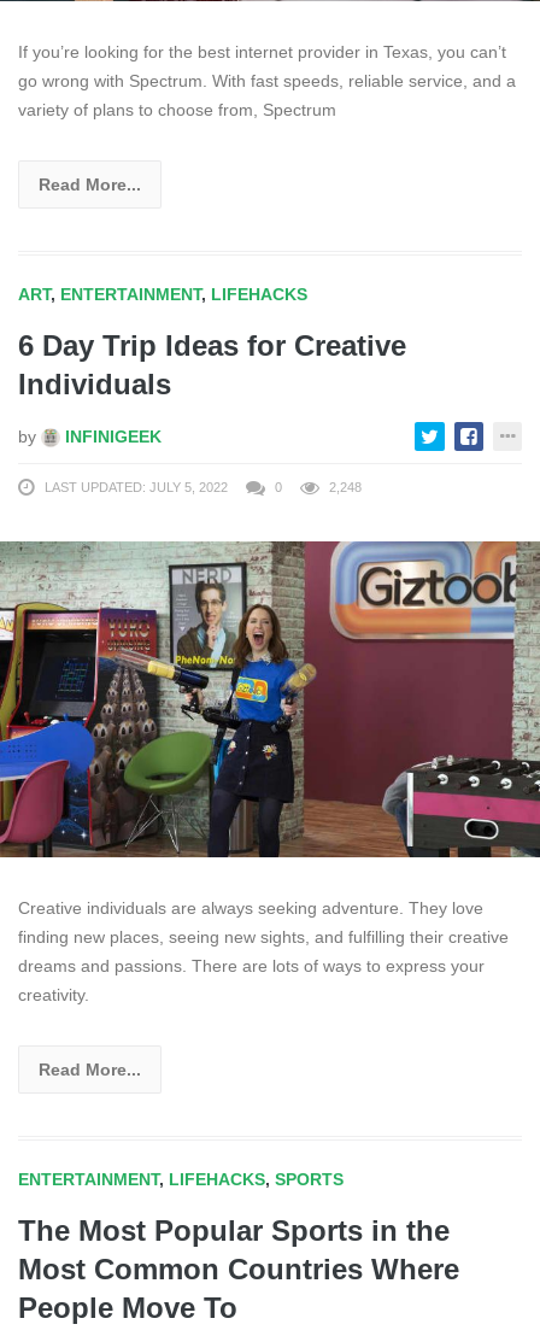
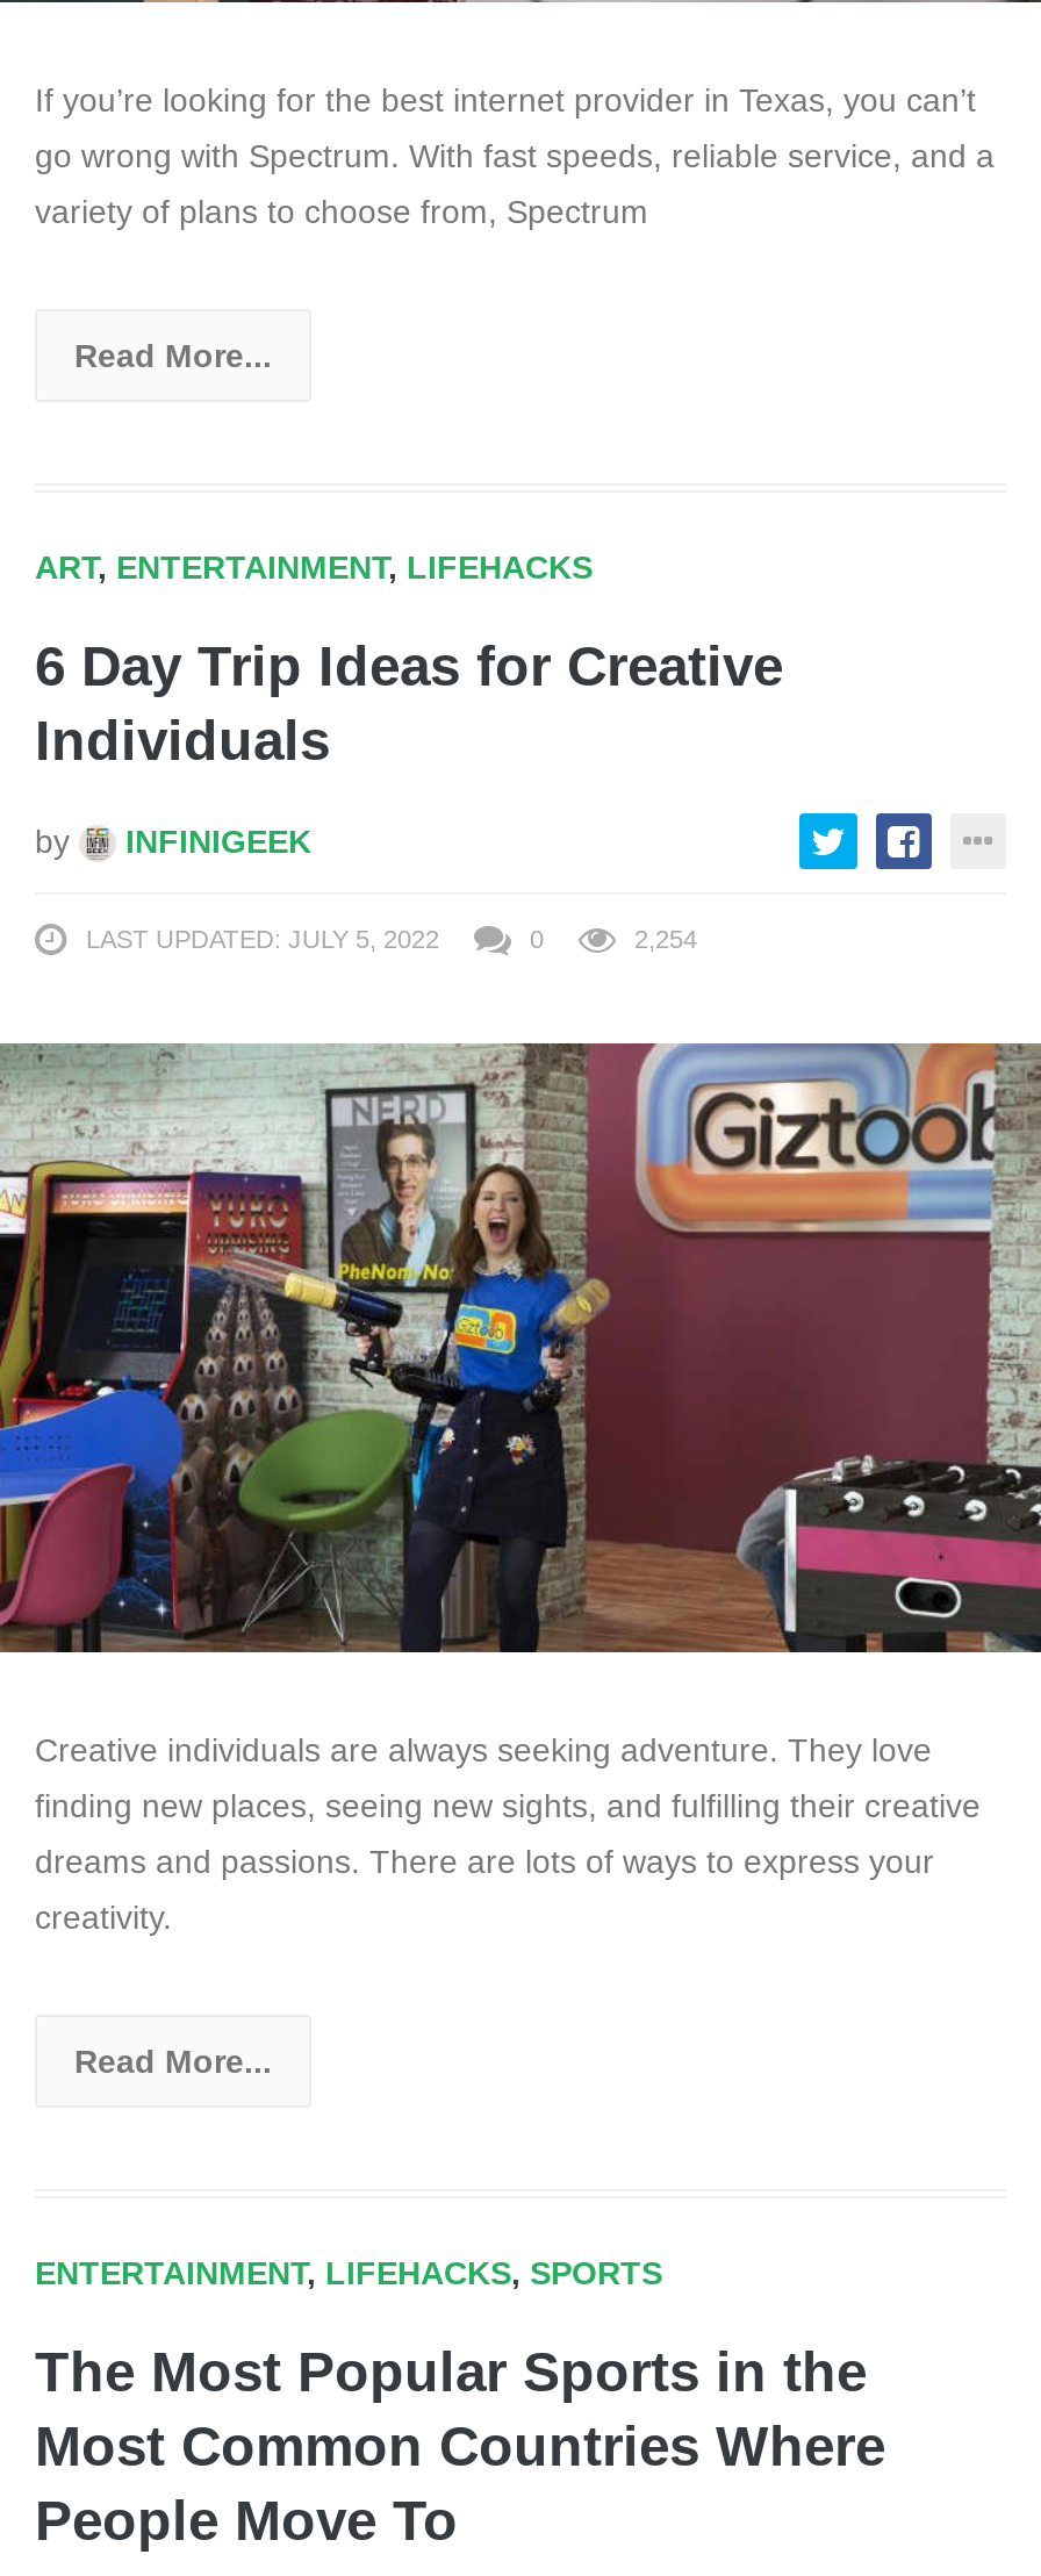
[325,480,362,494] 2,248 -> [627,925,697,953] 2,254

